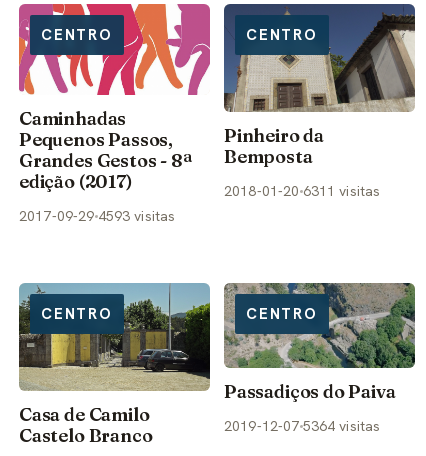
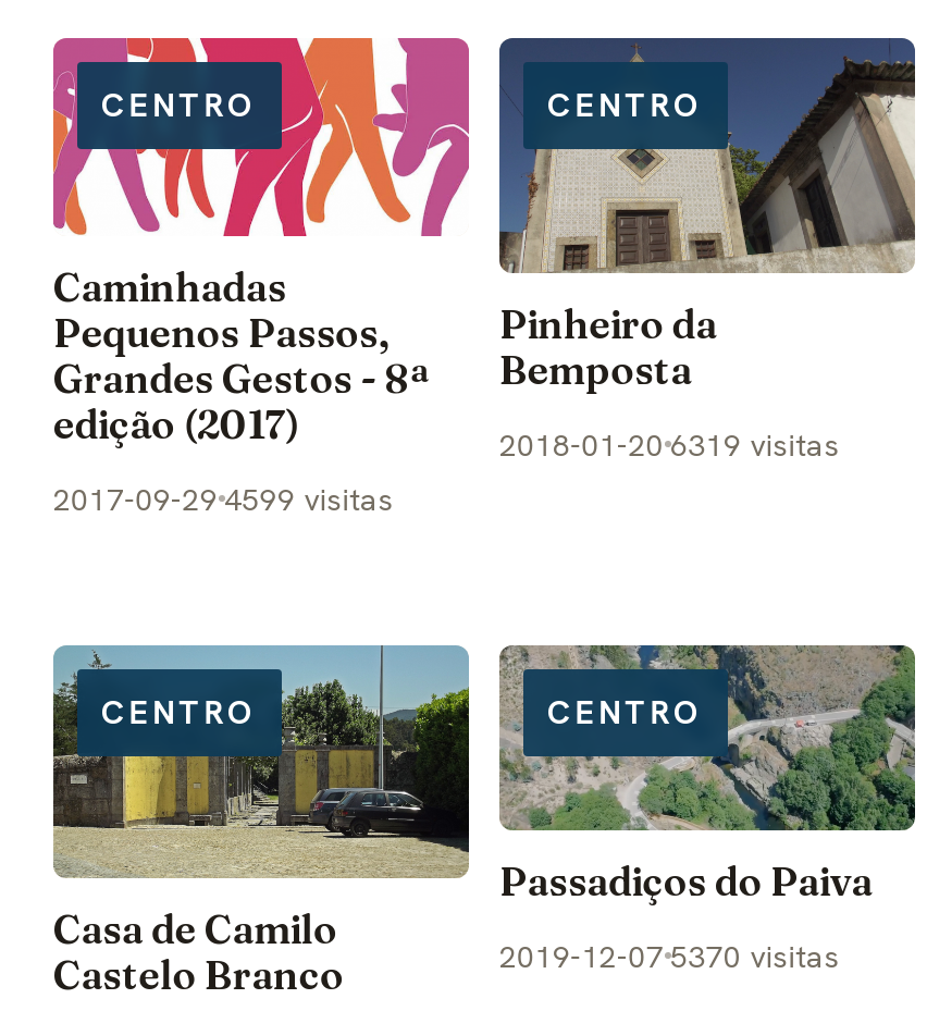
[224,182,380,200] 2018-01-20 6311 visitas -> [499,425,840,464] 2018-01-20 6319 visitas
[19,207,175,225] 2017-09-29 4593 visitas -> [53,479,393,518] 2017-09-29 4599 visitas
[224,417,380,435] 2019-12-07 5364 visitas -> [499,936,840,976] 2019-12-07 5370 visitas

